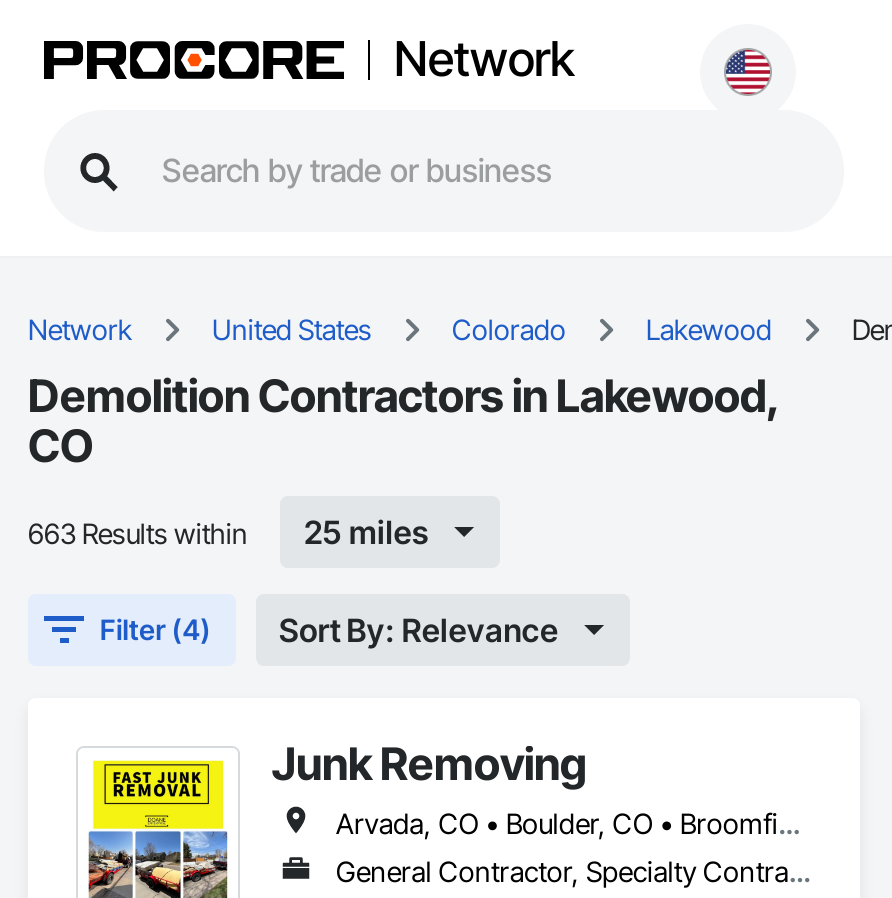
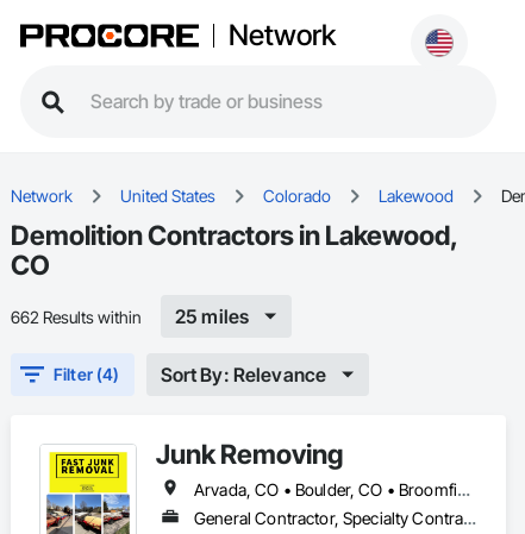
[28,515,248,549] 663 Results within -> [11,306,142,326] 662 Results within

